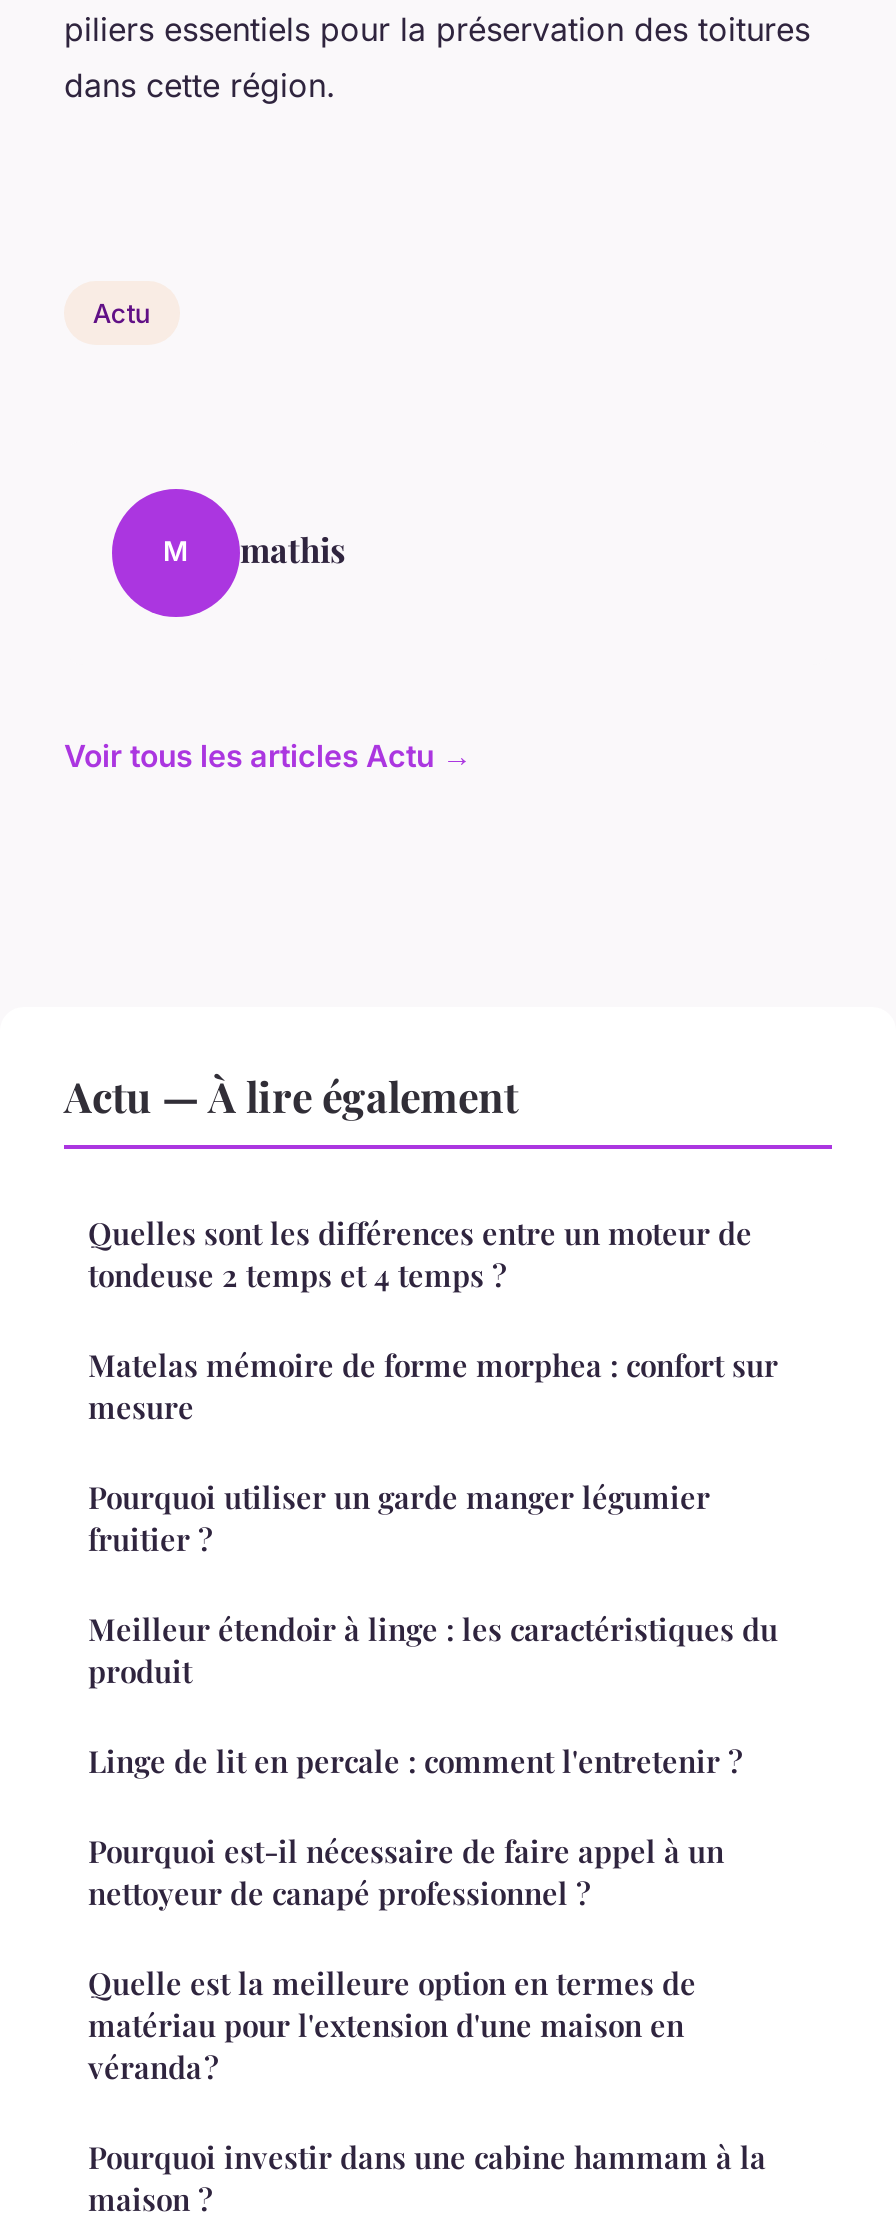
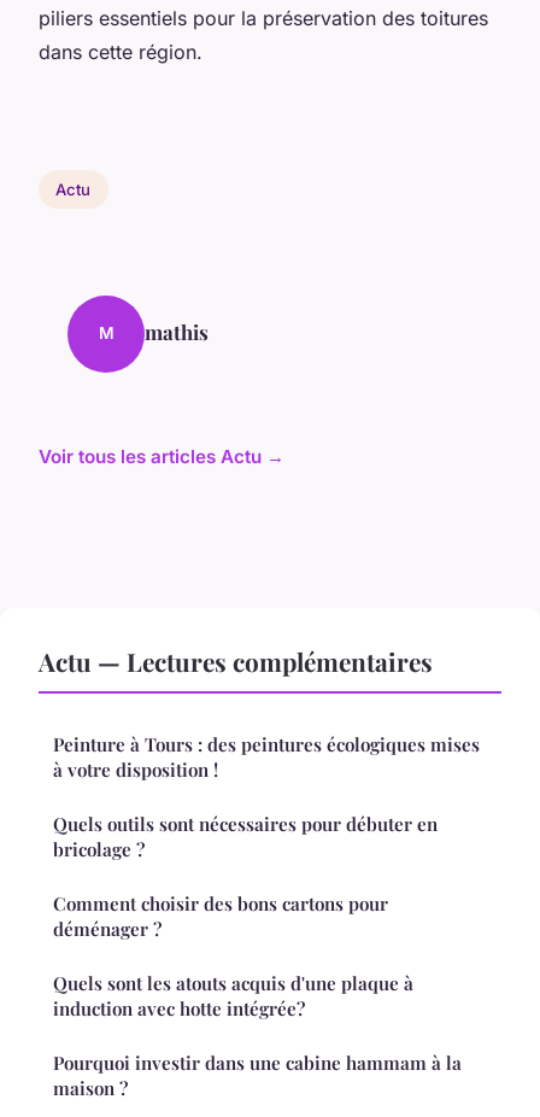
[64,1067,778,2087] Actu — À lire également | Quelles sont les différences entre un moteur de | tondeuse 2 temps et 4 temps ? | Matelas mémoire de forme morphea : confort sur | mesure | Pourquoi utiliser un garde manger légumier | fruitier ? | Meilleur étendoir à linge : les caractéristiques du | produit | Linge de lit en percale : comment l'entretenir ? | Pourquoi est-il nécessaire de faire appel à un | nettoyeur de canapé professionnel ? | Quelle est la meilleure option en termes de | matériau pour l'extension d'une maison en | véranda ? -> [39,644,480,1020] Actu — Lectures complémentaires | Peinture à Tours : des peintures écologiques mises | à votre disposition ! | Quels outils sont nécessaires pour débuter en | bricolage ? | Comment choisir des bons cartons pour | déménager ? | Quels sont les atouts acquis d'une plaque à | induction avec hotte intégrée?

